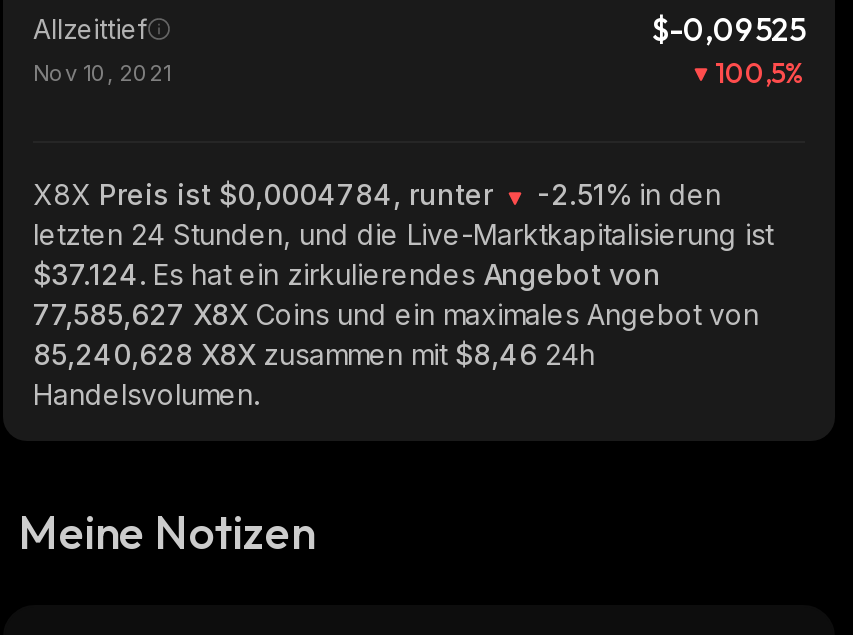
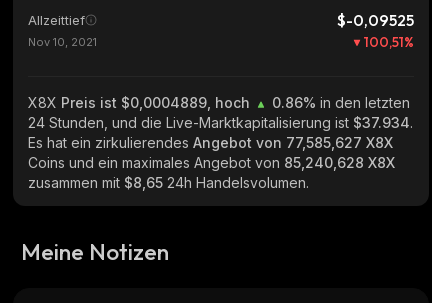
[715,55,805,91] 100,5% -> [364,33,414,51] 100,51%
[33,177,773,411] X8X Preis ist $0,0004784, runter | -2.51% in den | letzten 24 Stunden, und die Live-Marktkapitalisierung ist | $37.124. Es hat ein zirkulierendes Angebot von | 77,585,627 X8X Coins und ein maximales Angebot von | 85,240,628 X8X zusammen mit $8,46 24h | Handelsvolumen. -> [28,94,413,191] X8X Preis ist $0,0004889, hoch | 0.86% in den letzten | 24 Stunden, und die Live-Marktkapitalisierung ist $37.934. | Es hat ein zirkulierendes Angebot von 77,585,627 X8X | Coins und ein maximales Angebot von 85,240,628 X8X | zusammen mit $8,65 24h Handelsvolumen.

